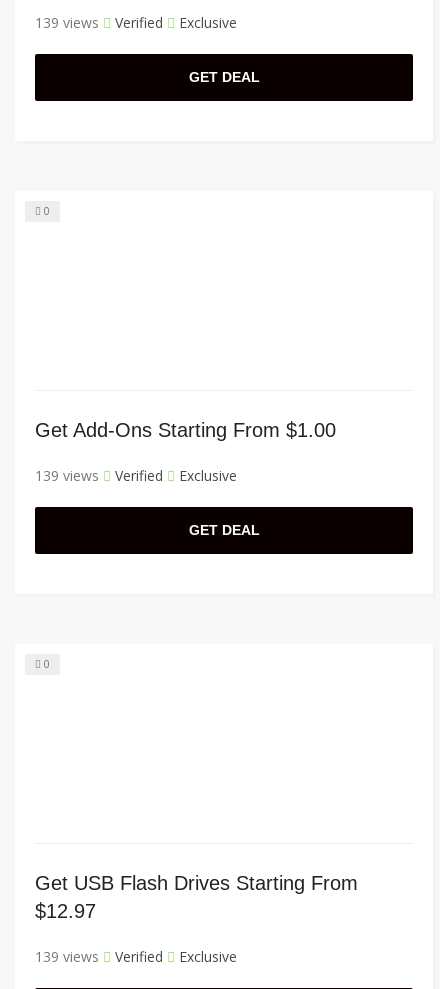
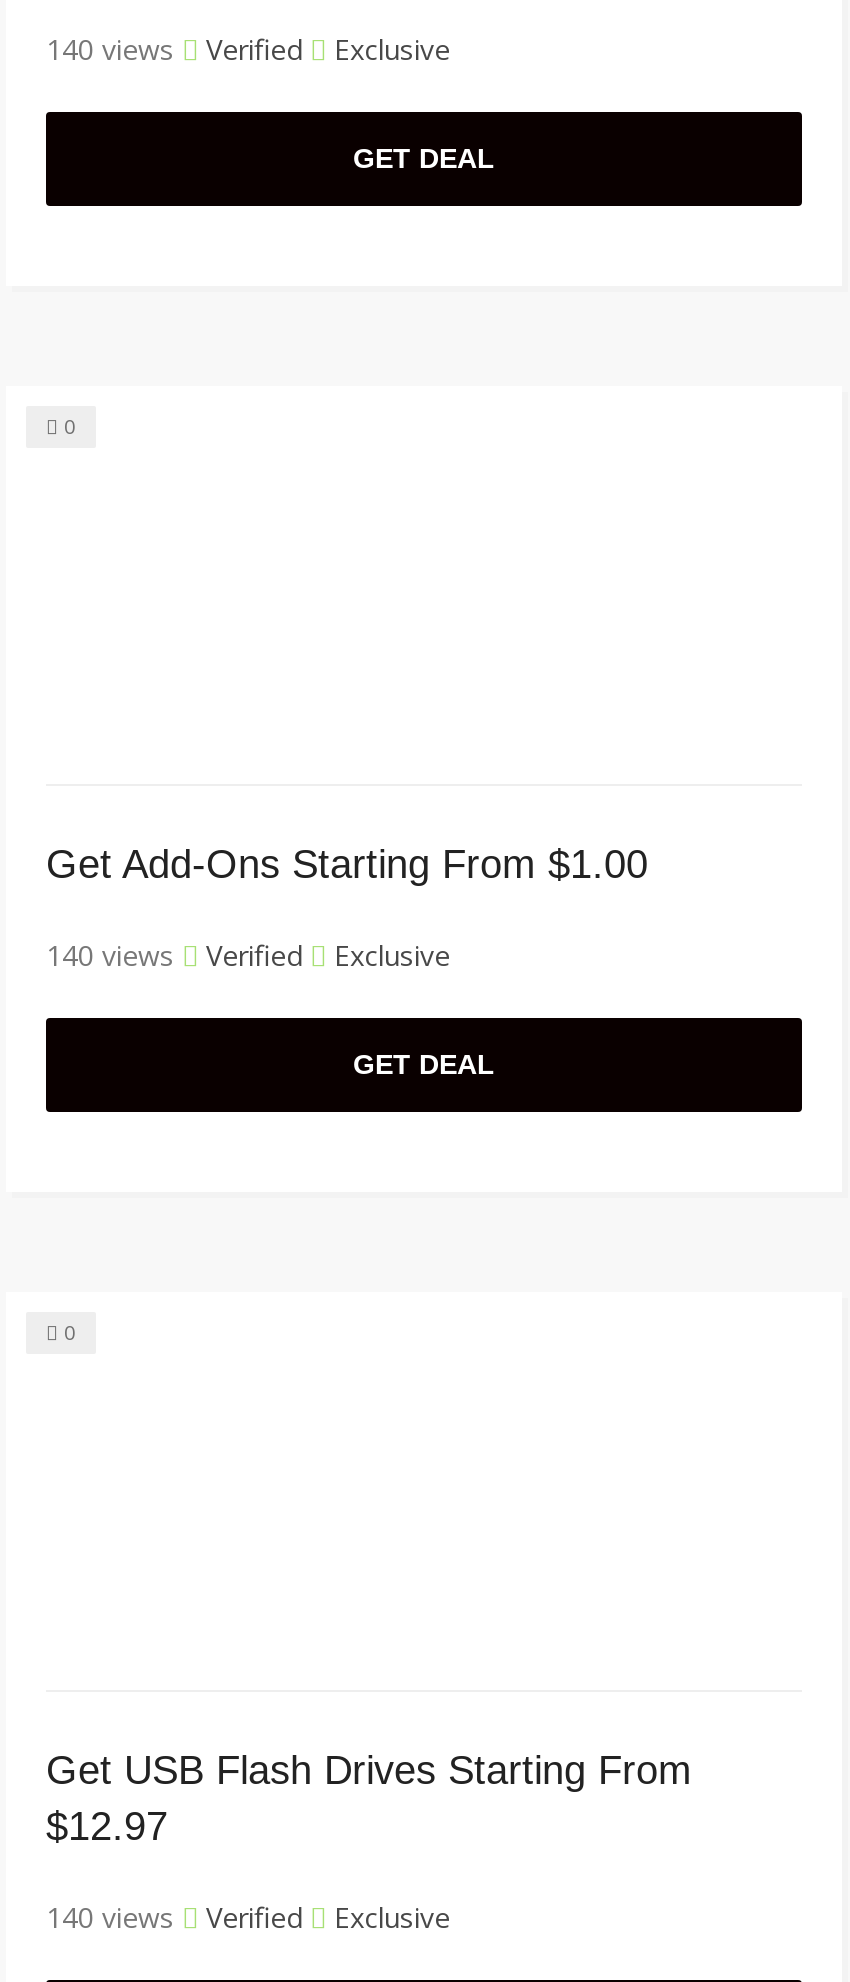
[35,13,237,32] 139 views Verified Exclusive -> [46,31,450,69] 140 views Verified Exclusive
[35,466,237,485] 139 views Verified Exclusive -> [46,937,450,975] 140 views Verified Exclusive
[35,947,237,966] 139 views Verified Exclusive -> [46,1899,450,1937] 140 views Verified Exclusive

